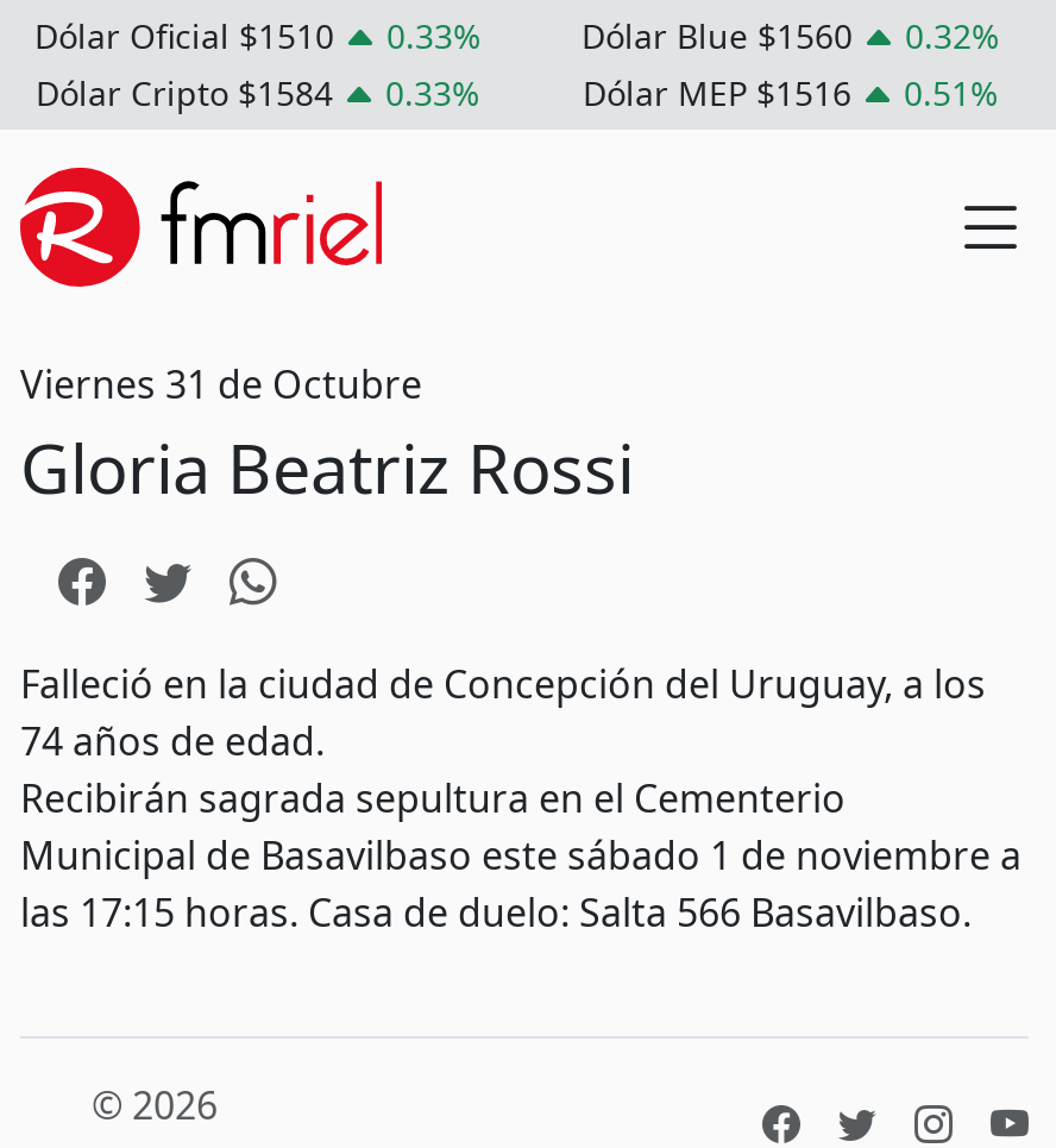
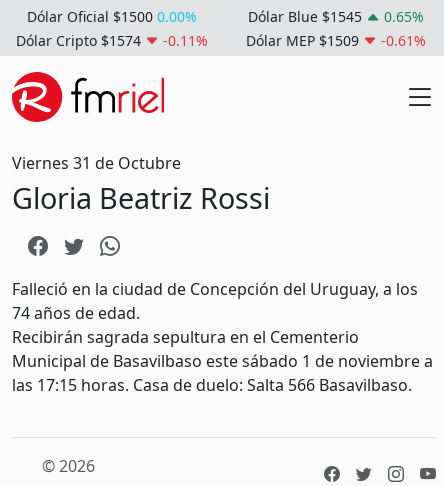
[34,13,1000,115] Dólar Oficial $1510 | 0.33% | Dólar Blue $1560 | 0.32% | Dólar Cripto $1584 | 0.33% | Dólar MEP $1516 | 0.51% -> [16,7,426,50] Dólar Oficial $1500 0.00% | Dólar Blue $1545 | 0.65% | Dólar Cripto $1574 | -0.11% | Dólar MEP $1509 | -0.61%

